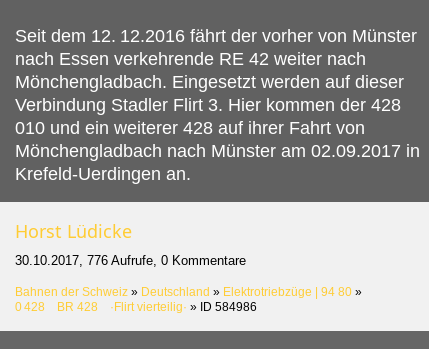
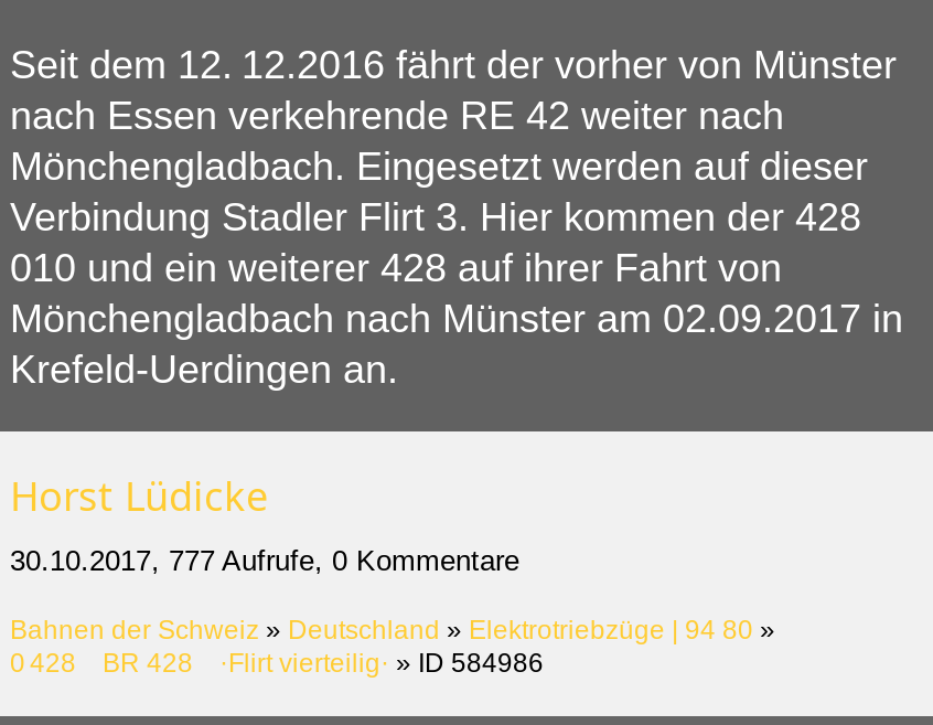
[15,253,246,268] 30.10.2017, 776 Aufrufe, 0 Kommentare -> [10,542,519,576] 30.10.2017, 777 Aufrufe, 0 Kommentare

